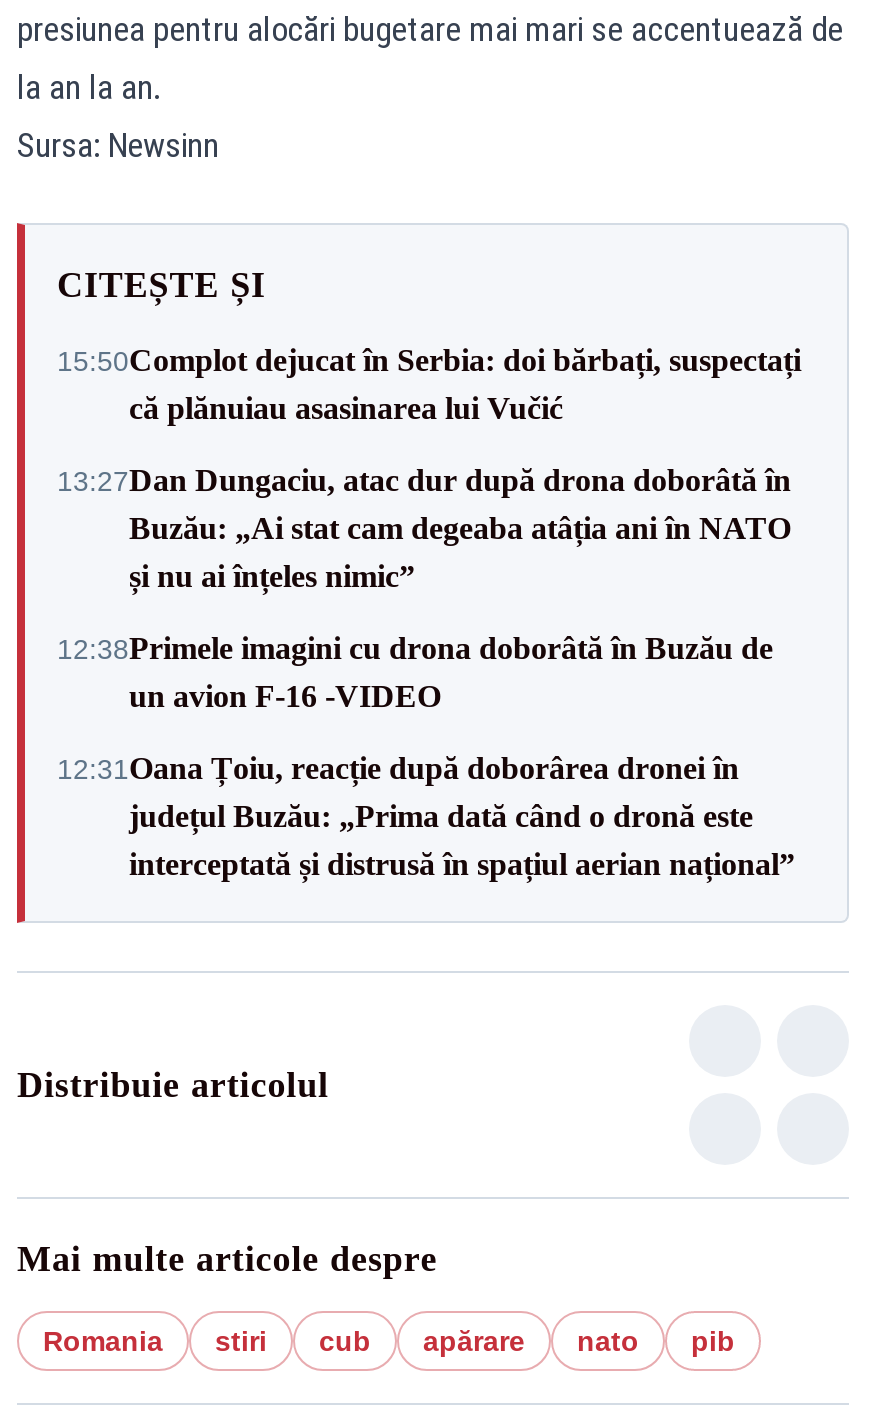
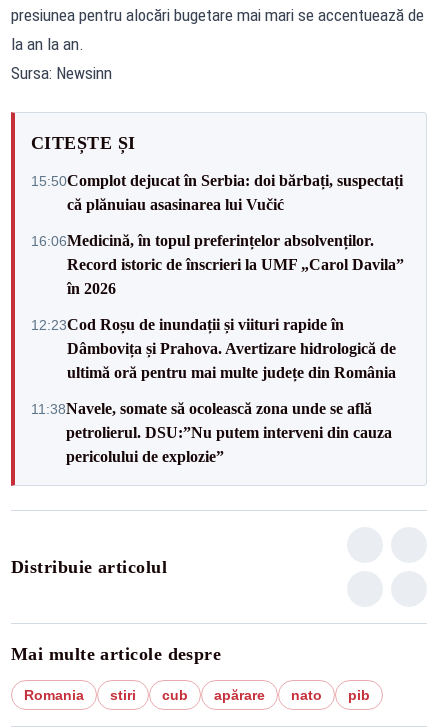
[57,463,791,593] 13:27Dan Dungaciu, atac dur după drona doborâtă în | Buzău: „Ai stat cam degeaba atâția ani în NATO | și nu ai înțeles nimic” -> [31,231,404,296] 16:06Medicină, în topul preferințelor absolvenților. | Record istoric de înscrieri la UMF „Carol Davila” | în 2026
[57,631,773,713] 12:38Primele imagini cu drona doborâtă în Buzău de | un avion F-16 -VIDEO -> [31,315,396,380] 12:23Cod Roșu de inundații și viituri rapide în | Dâmbovița și Prahova. Avertizare hidrologică de | ultimă oră pentru mai multe județe din România
[57,751,795,881] 12:31Oana Țoiu, reacție după doborârea dronei în | județul Buzău: „Prima dată când o dronă este | interceptată și distrusă în spațiul aerian național” -> [31,399,392,464] 11:38Navele, somate să ocolească zona unde se află | petrolierul. DSU:”Nu putem interveni din cauza | pericolului de explozie”

